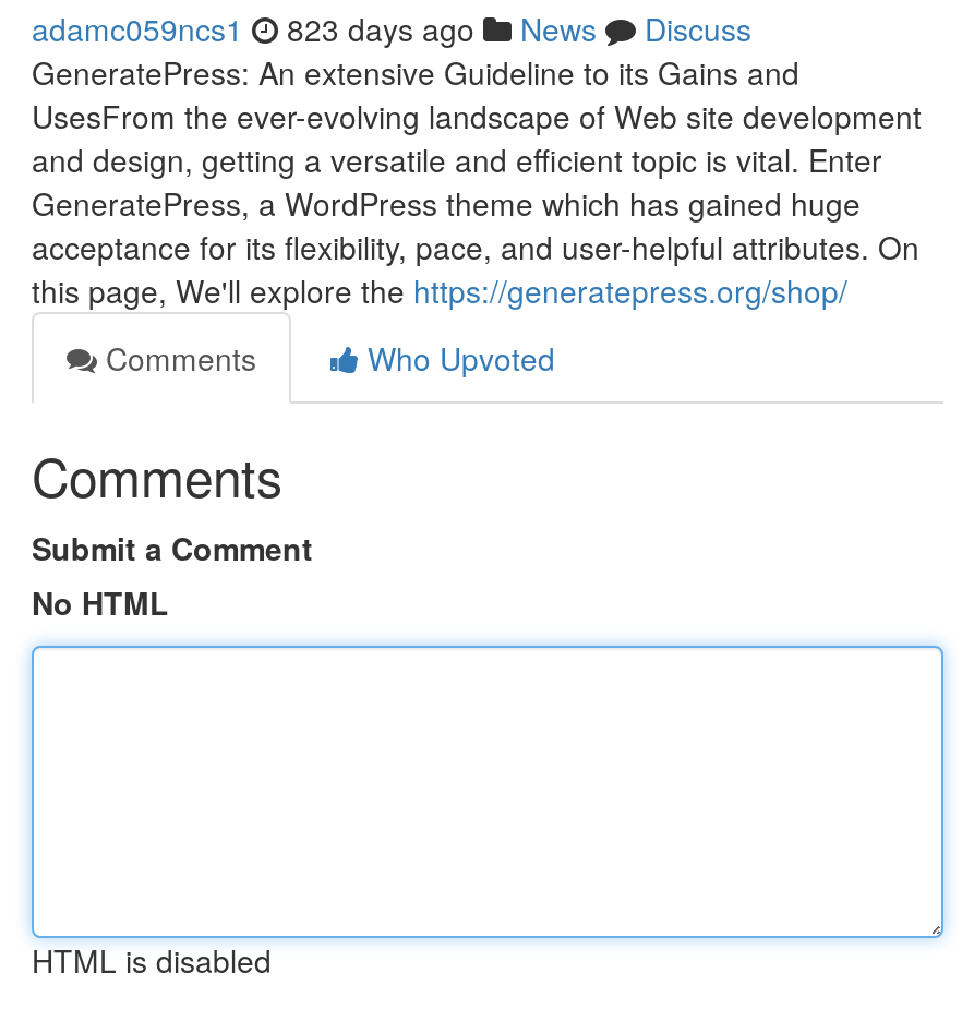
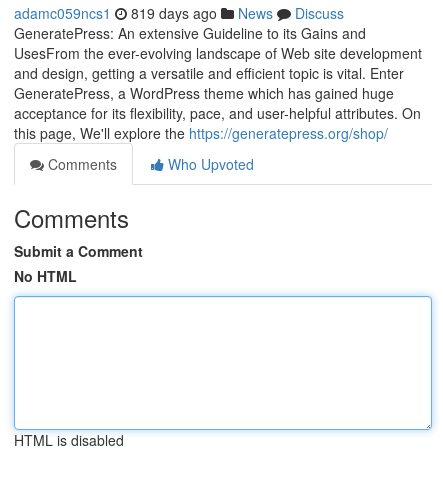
[32,7,751,50] adamc059ncs1 823 days ago News Discuss -> [14,3,344,23] adamc059ncs1 819 days ago News Discuss

